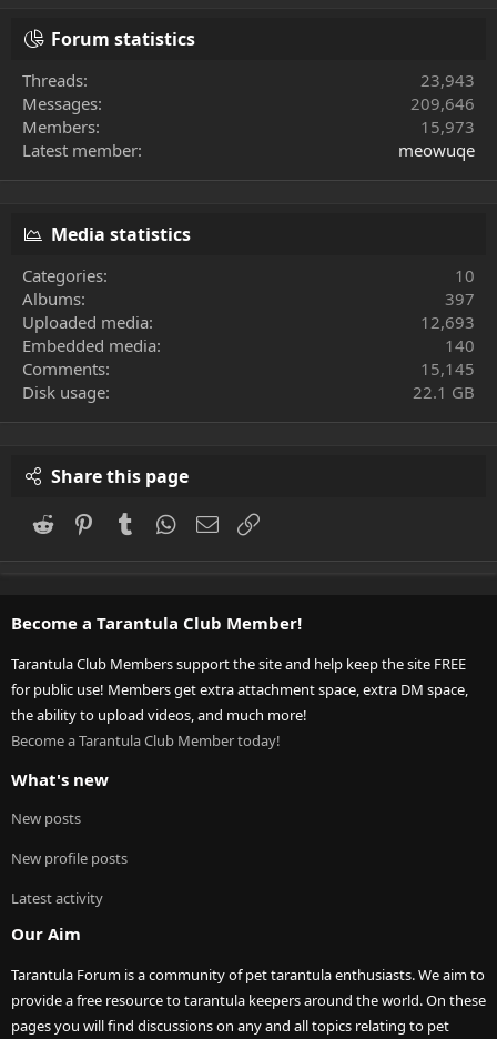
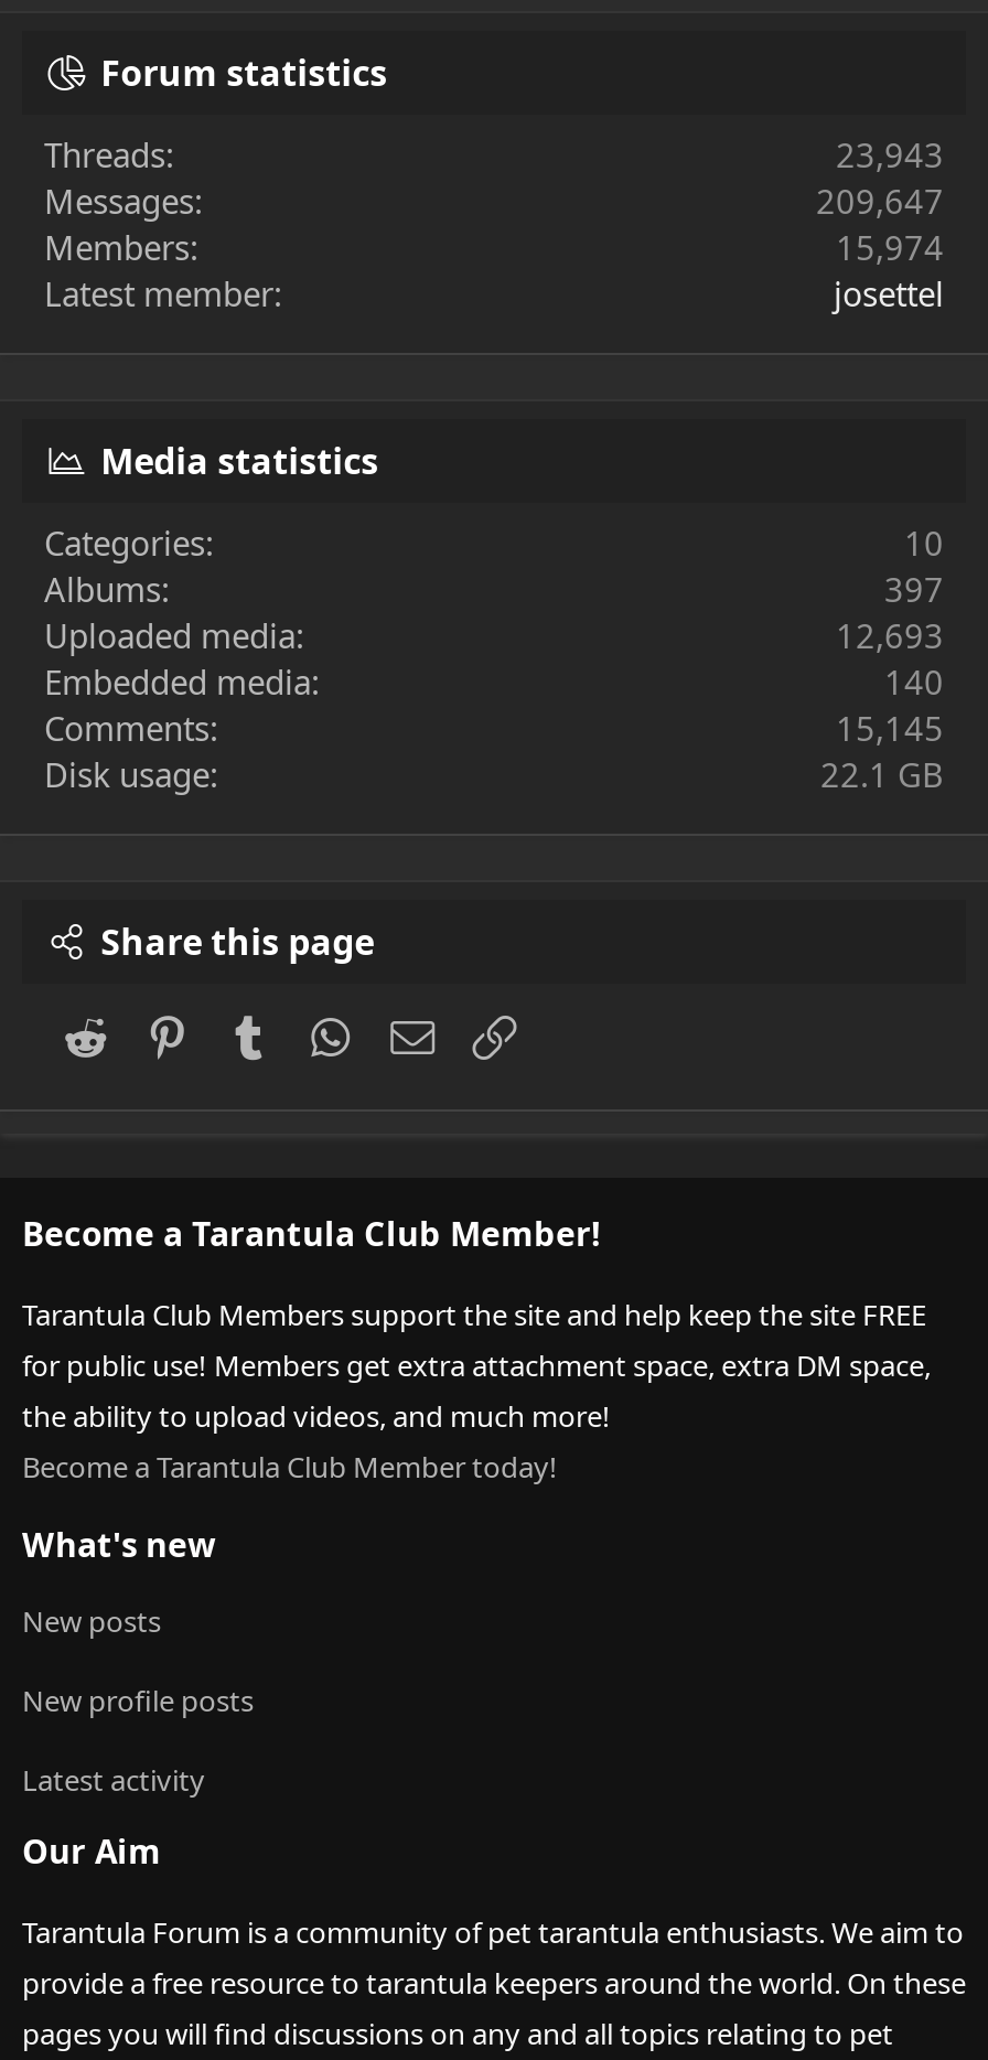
[410,92,475,114] 209,646 -> [816,178,944,222] 209,647
[420,115,475,137] 15,973 -> [836,224,944,268] 15,974
[398,138,475,161] meowuqe -> [834,270,944,315] josettel

